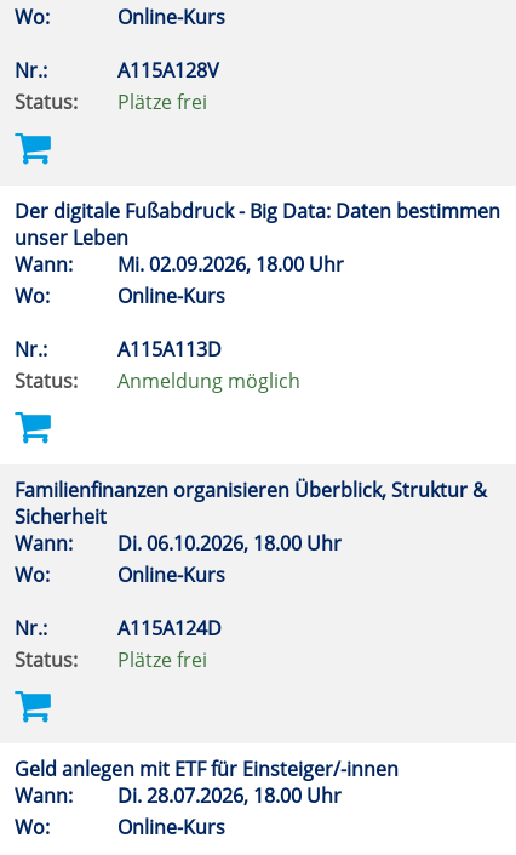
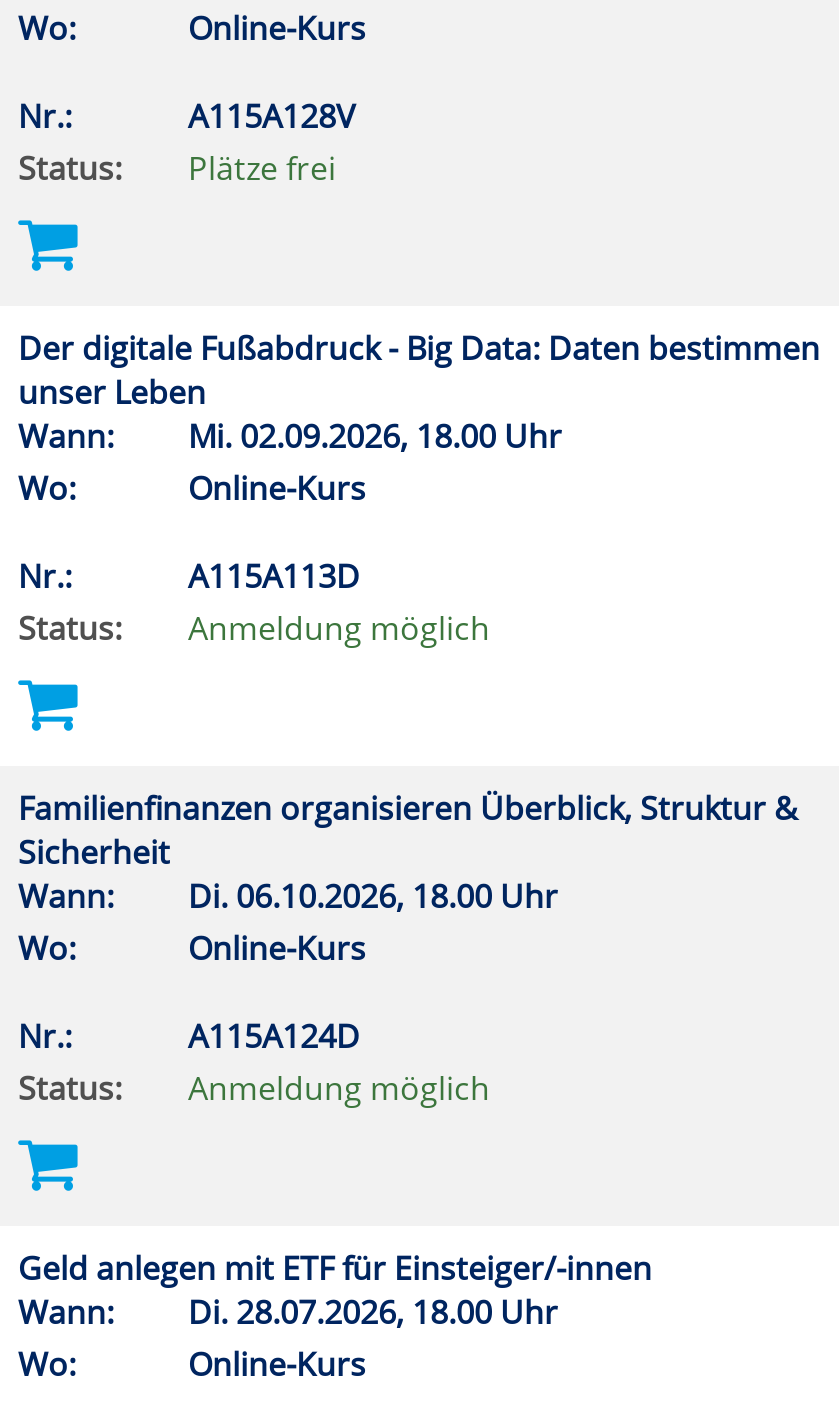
[117,646,207,673] Plätze frei -> [188,1066,490,1110] Anmeldung möglich

